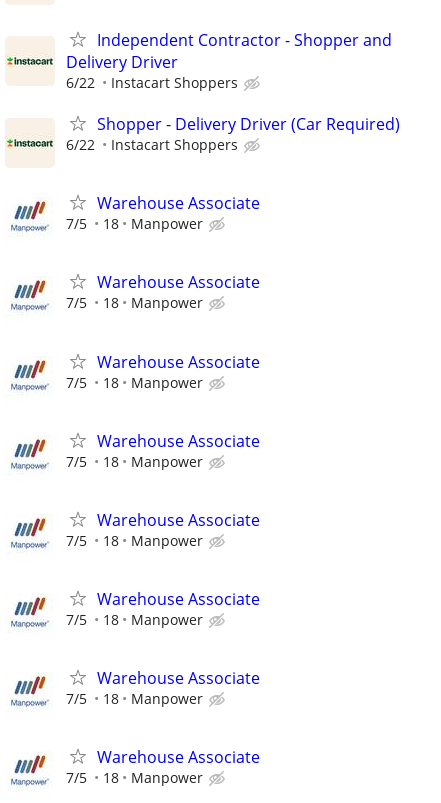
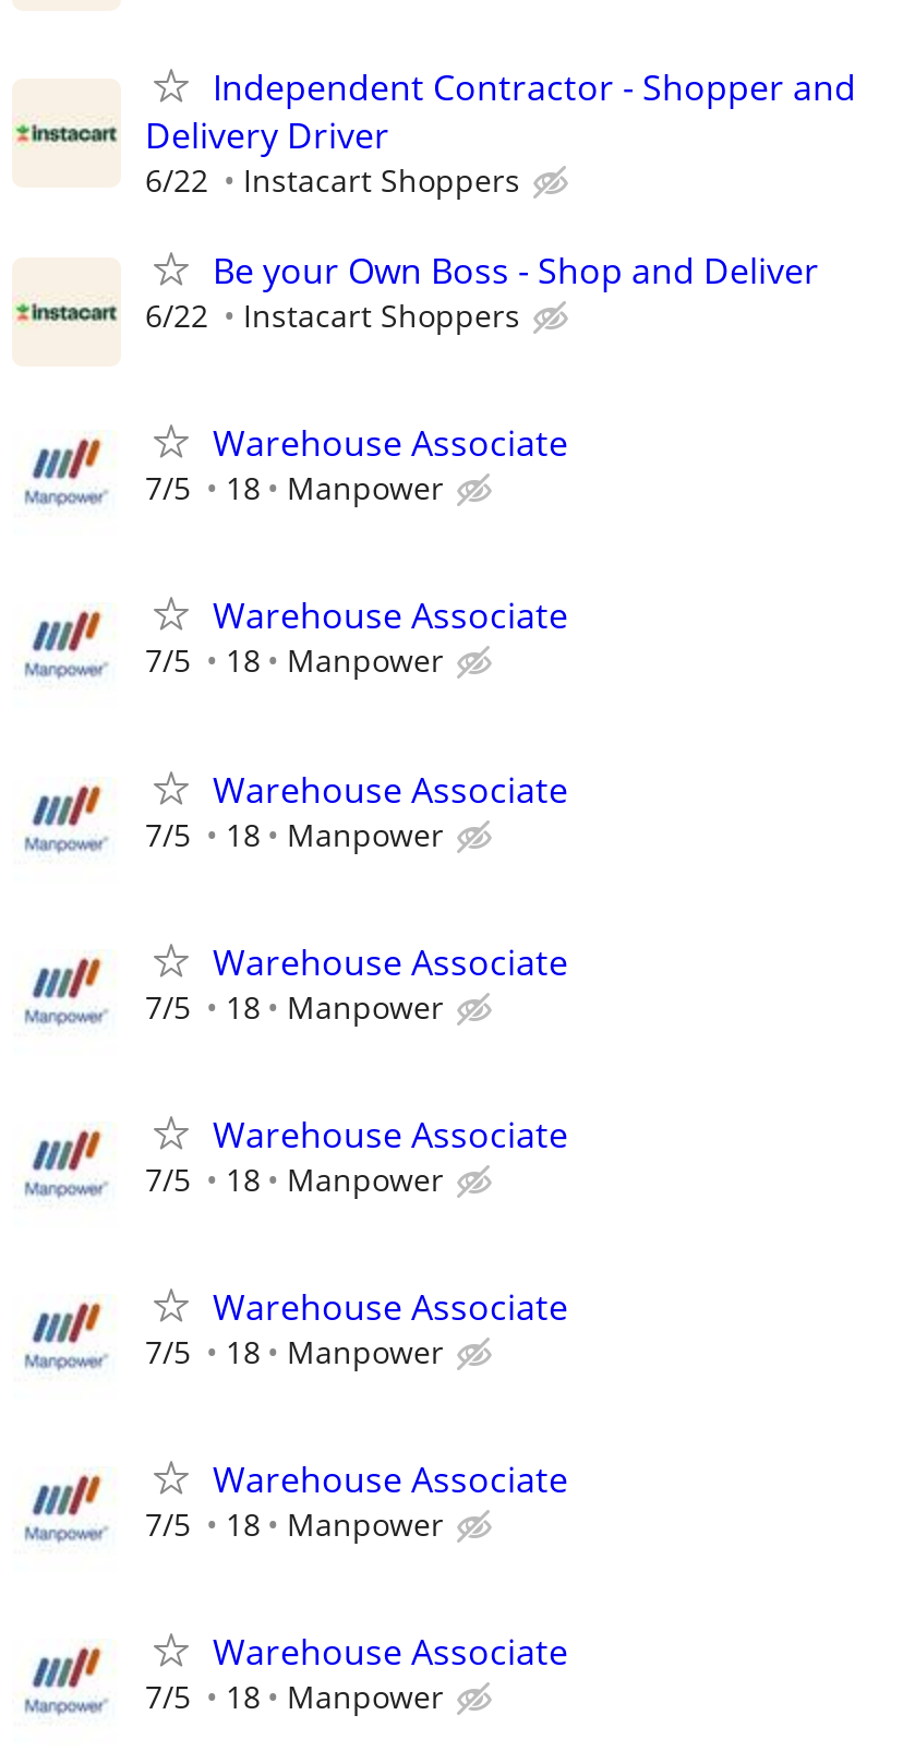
[97,113,400,135] Shopper - Delivery Driver (Car Required) -> [213,246,819,294] Be your Own Boss - Shop and Deliver

